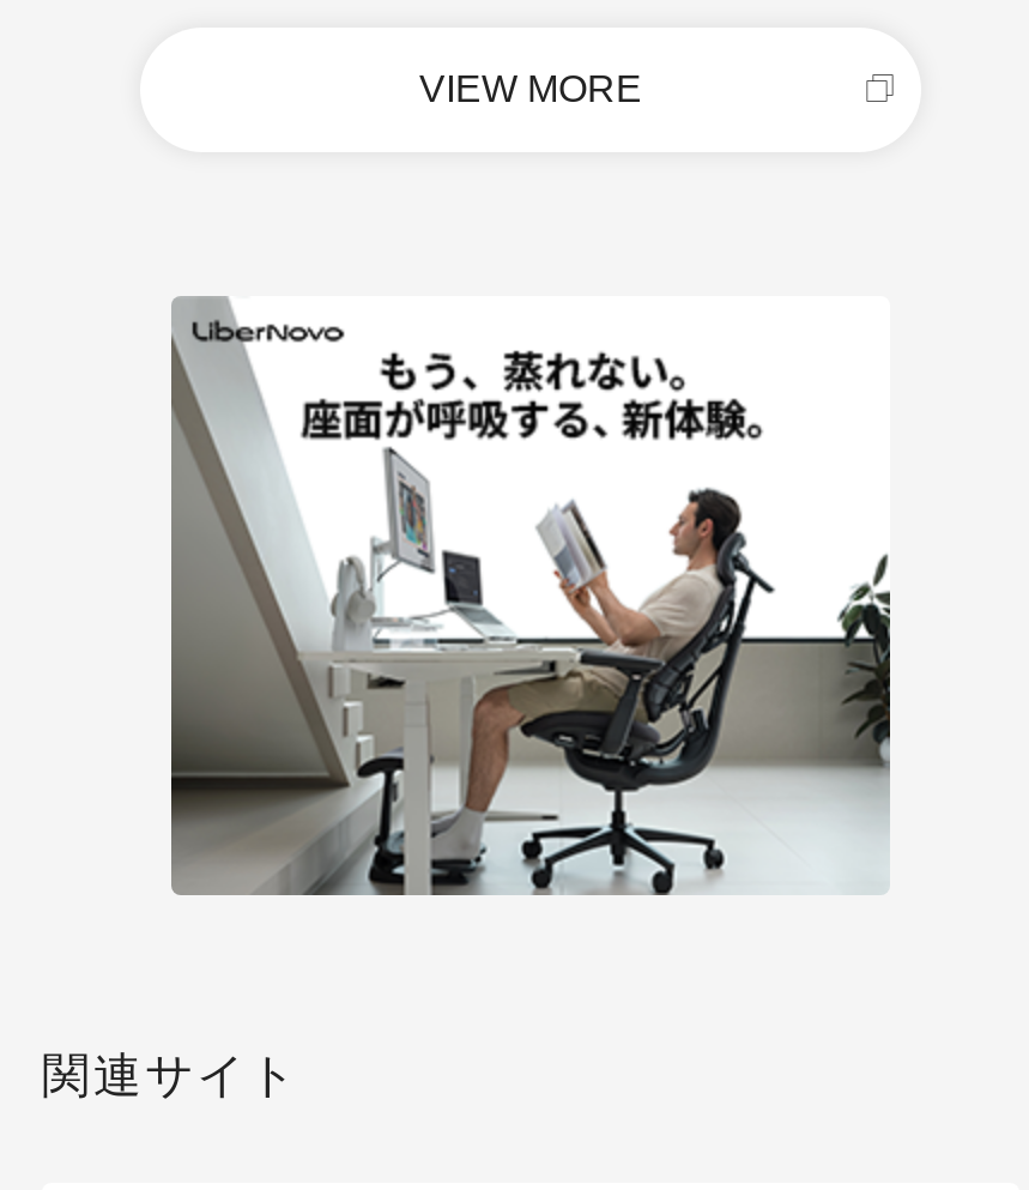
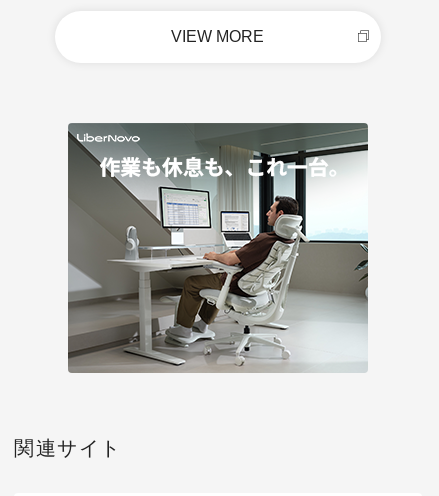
[171,296,890,895] [image] -> [68,122,369,373] [image]

